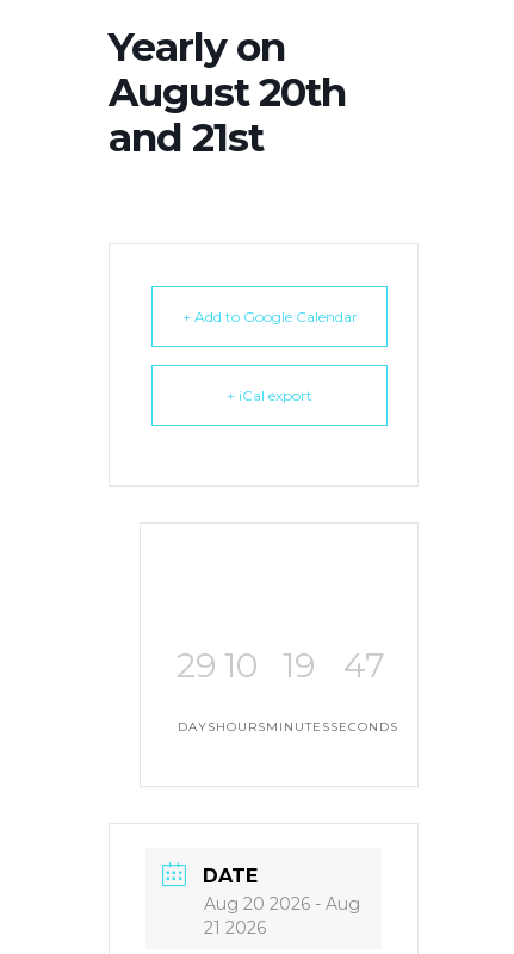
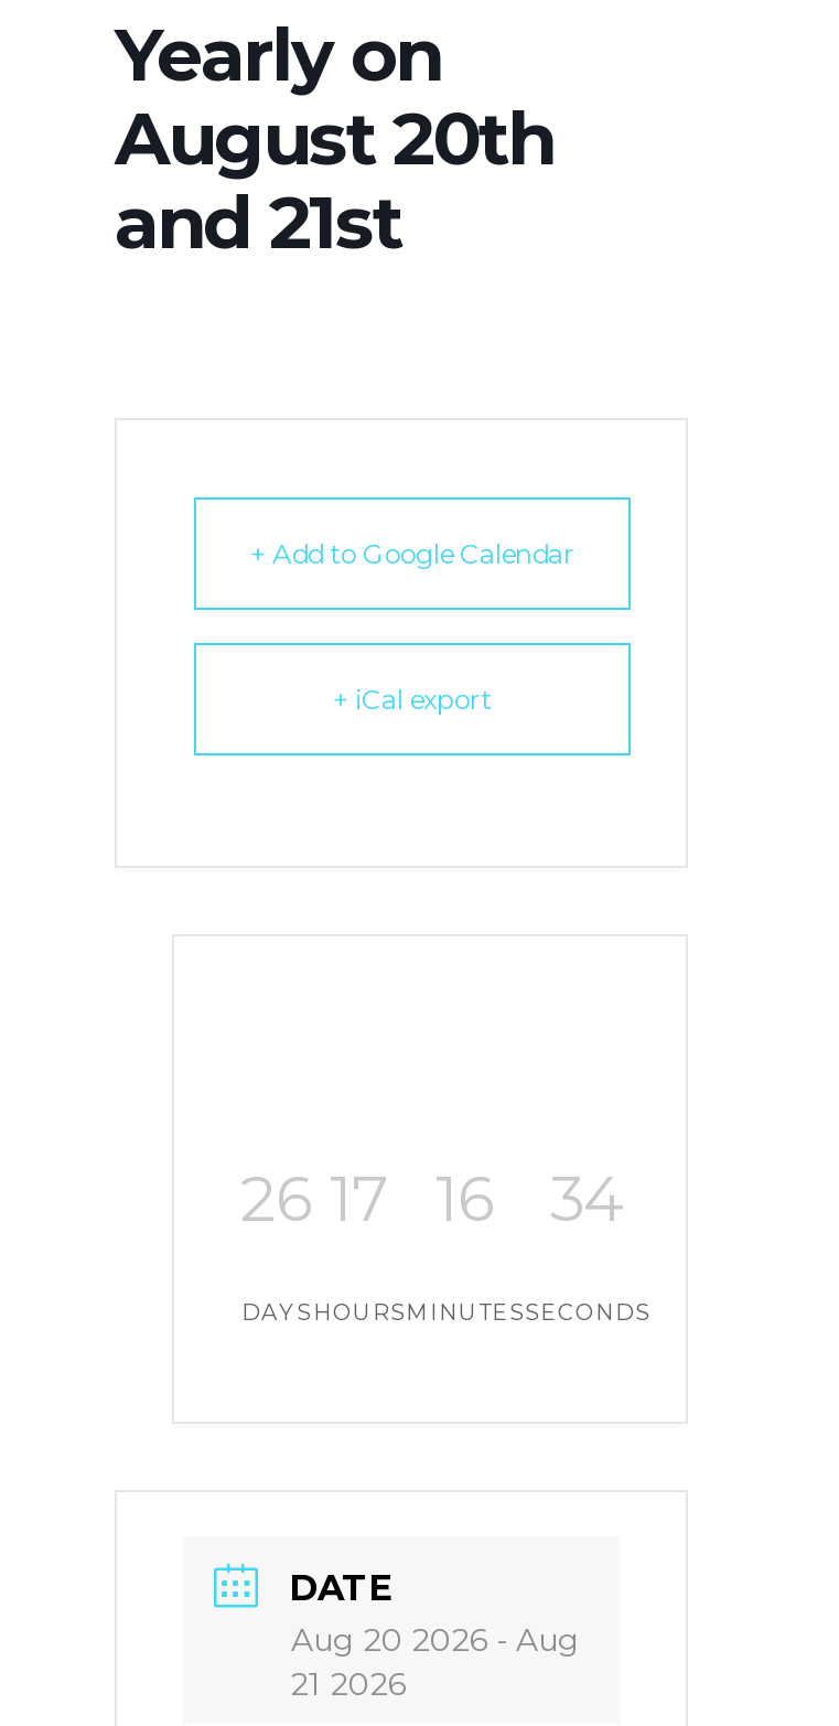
[177,645,216,686] 29 -> [240,1161,313,1236] 26
[224,645,258,686] 10 -> [330,1161,389,1236] 17
[282,645,314,686] 19 -> [435,1161,495,1236] 16
[343,645,385,686] 47 -> [550,1161,625,1236] 34

